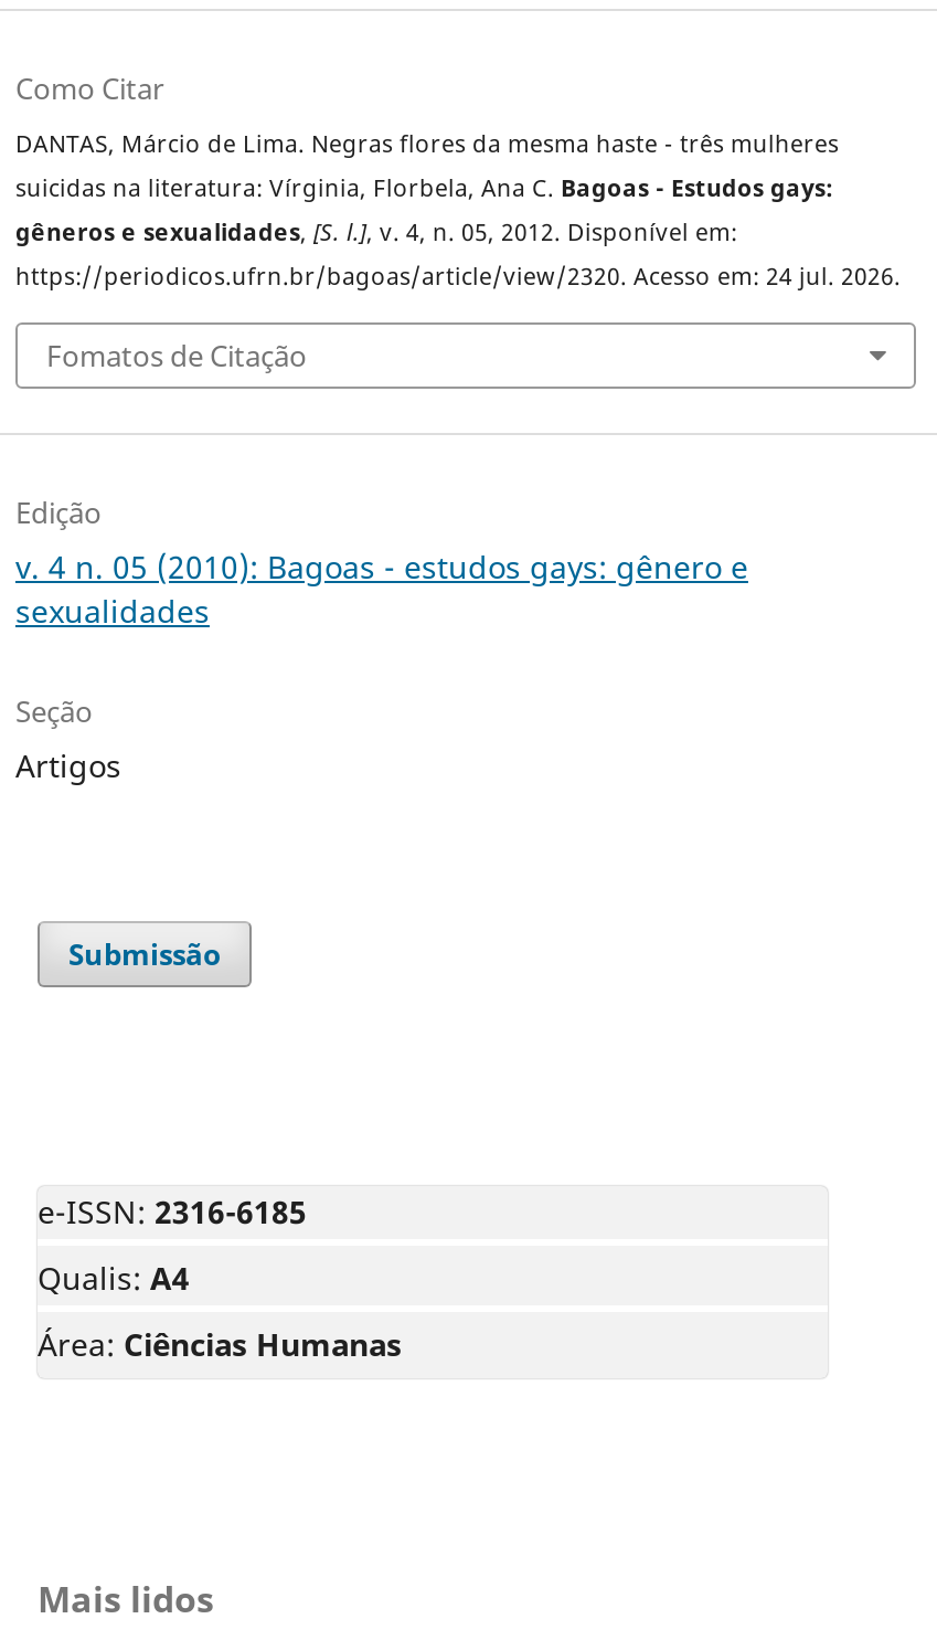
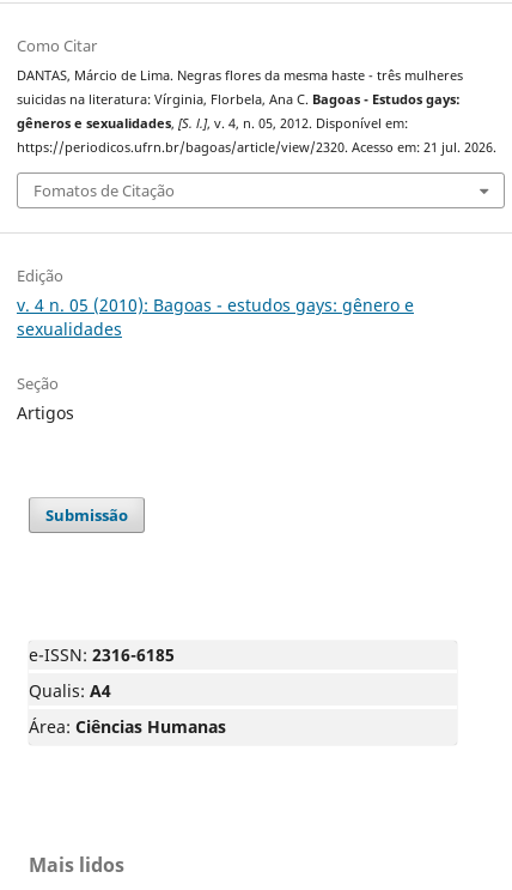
[15,261,901,292] https://periodicos.ufrn.br/bagoas/article/view/2320. Acesso em: 24 jul. 2026. -> [17,139,496,156] https://periodicos.ufrn.br/bagoas/article/view/2320. Acesso em: 21 jul. 2026.

